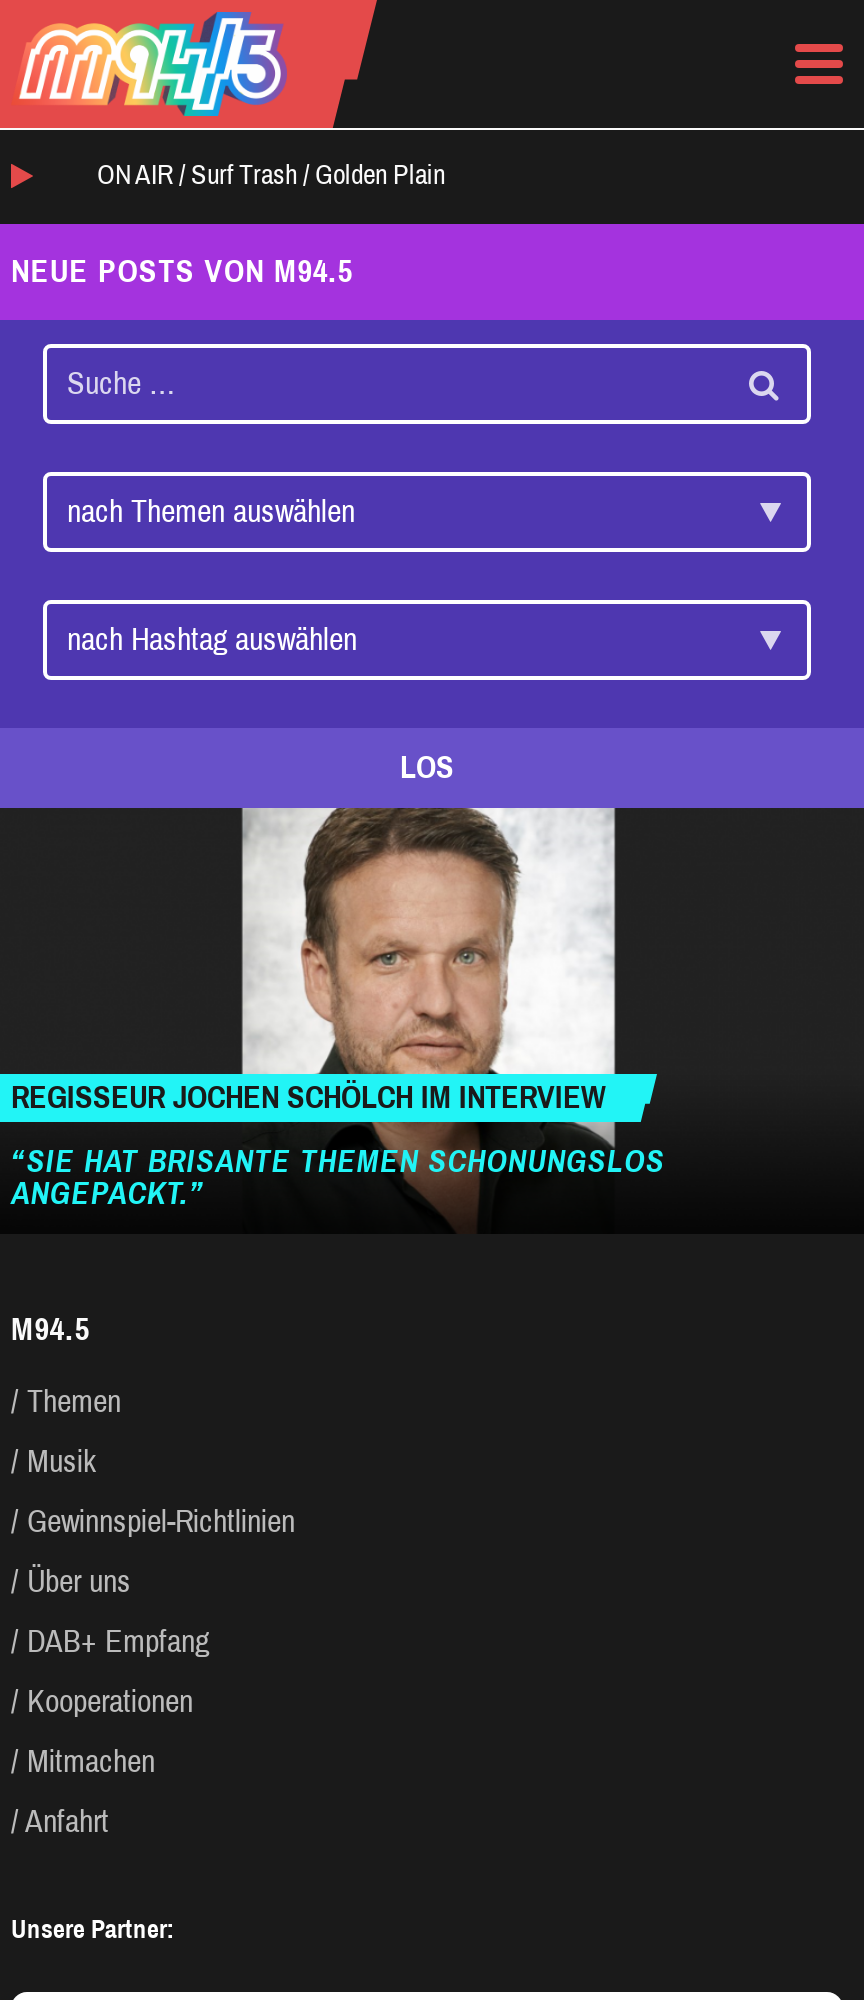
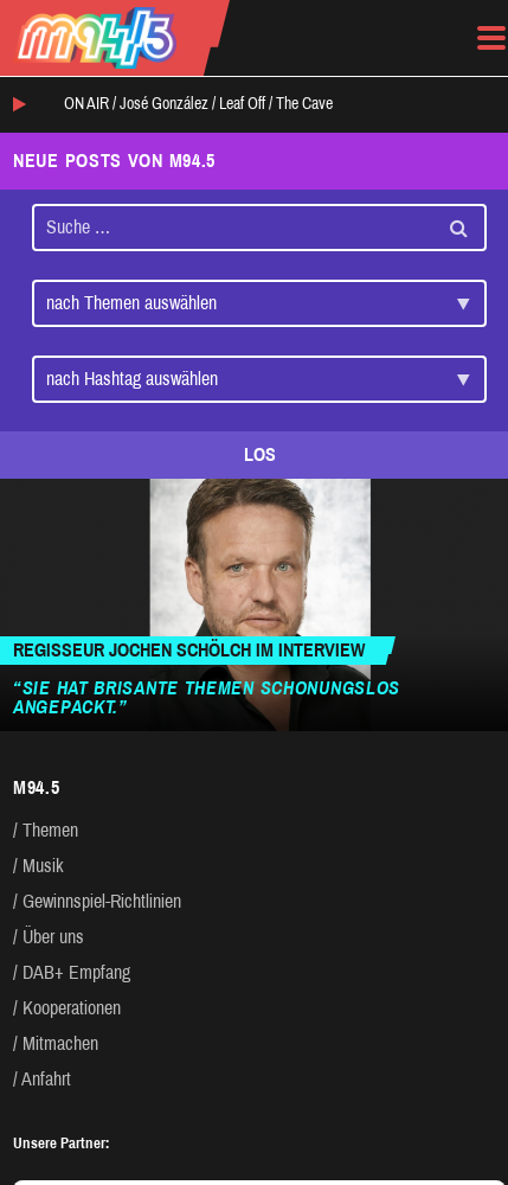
[97,160,445,190] ON AIR / Surf Trash / Golden Plain -> [64,95,333,113] ON AIR / José González / Leaf Off / The Cave

